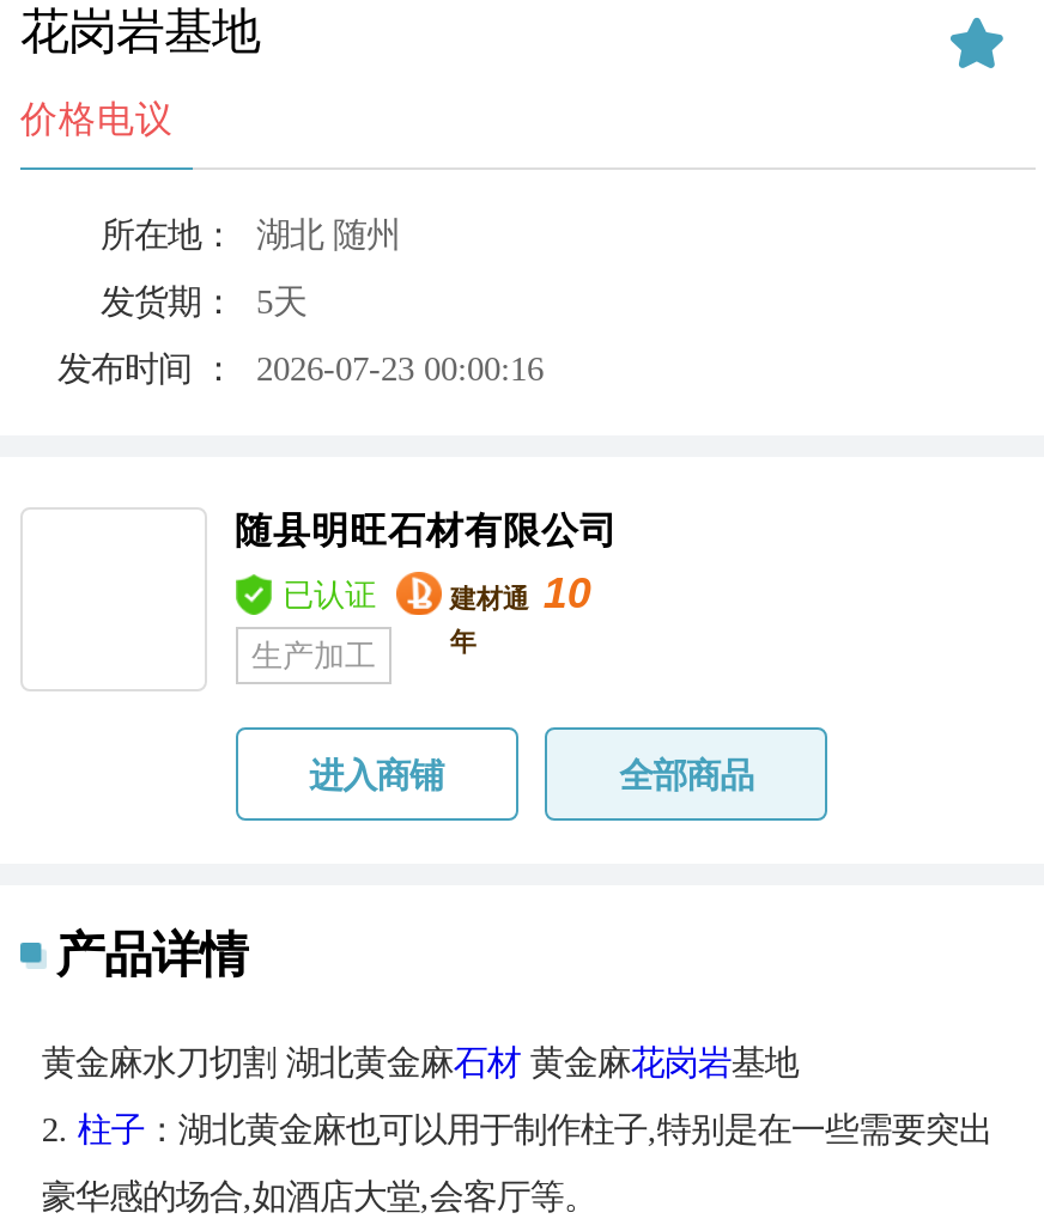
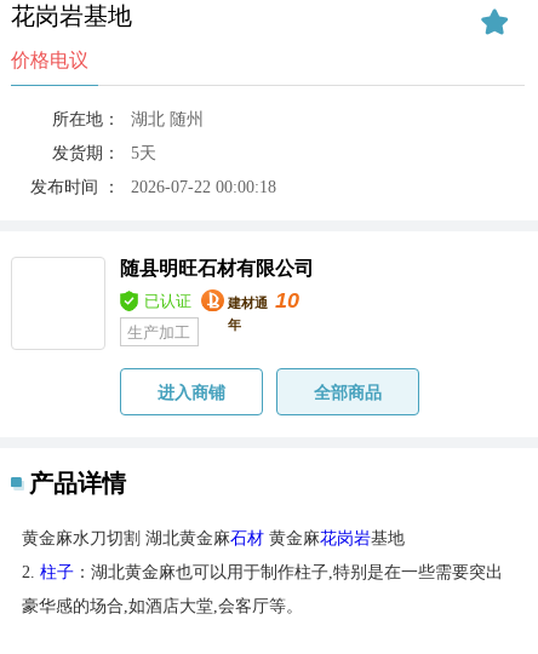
[57,350,544,389] 发布时间 ： 2026-07-23 00:00:16 -> [30,177,276,197] 发布时间 ： 2026-07-22 00:00:18

